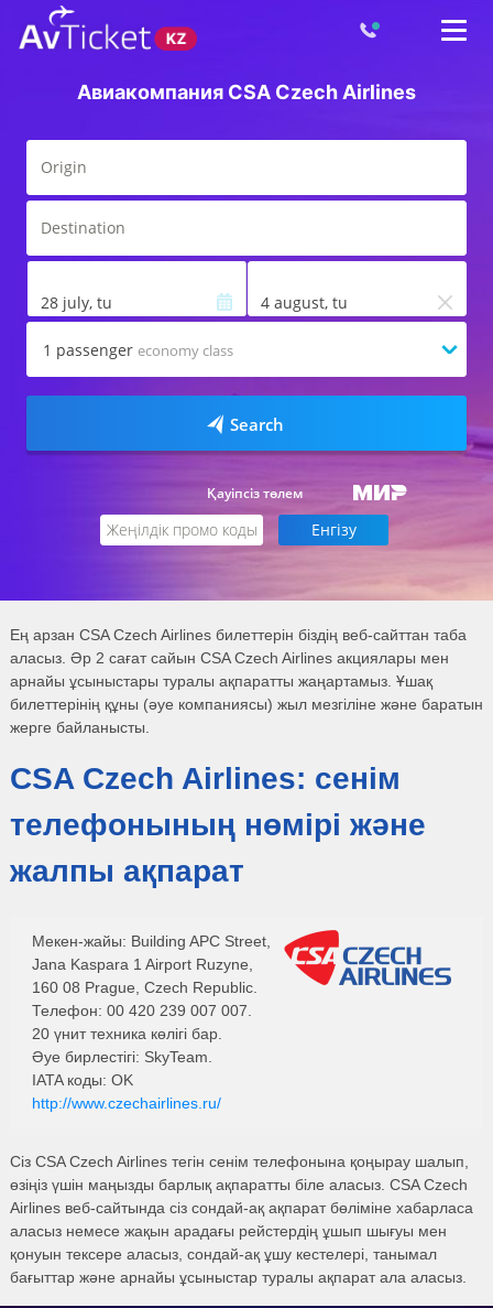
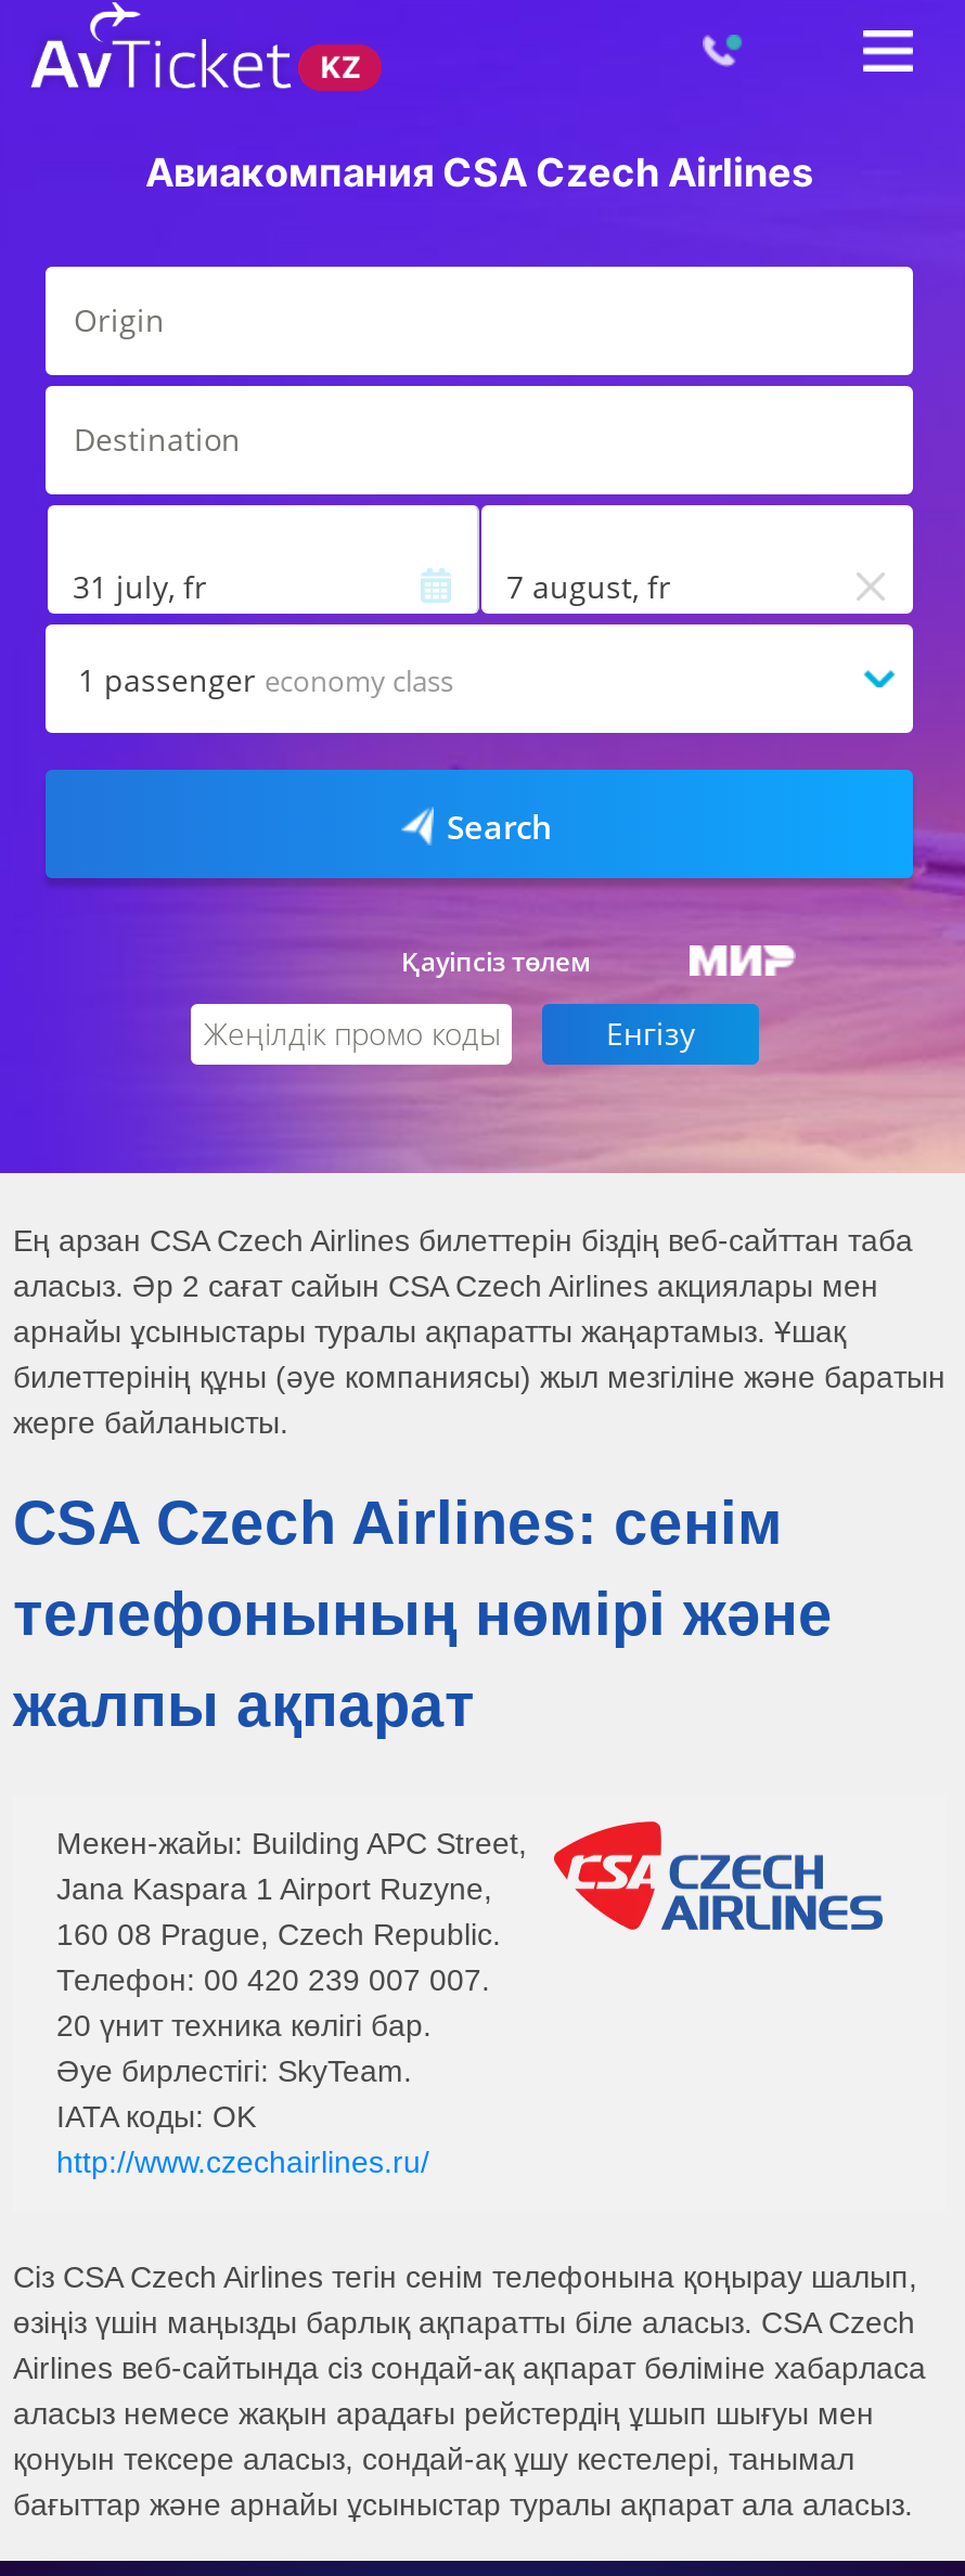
[40,292,112,313] 28 july, tu -> [73,566,207,608] 31 july, fr
[260,292,347,313] 4 august, tu -> [506,566,671,608] 7 august, fr

